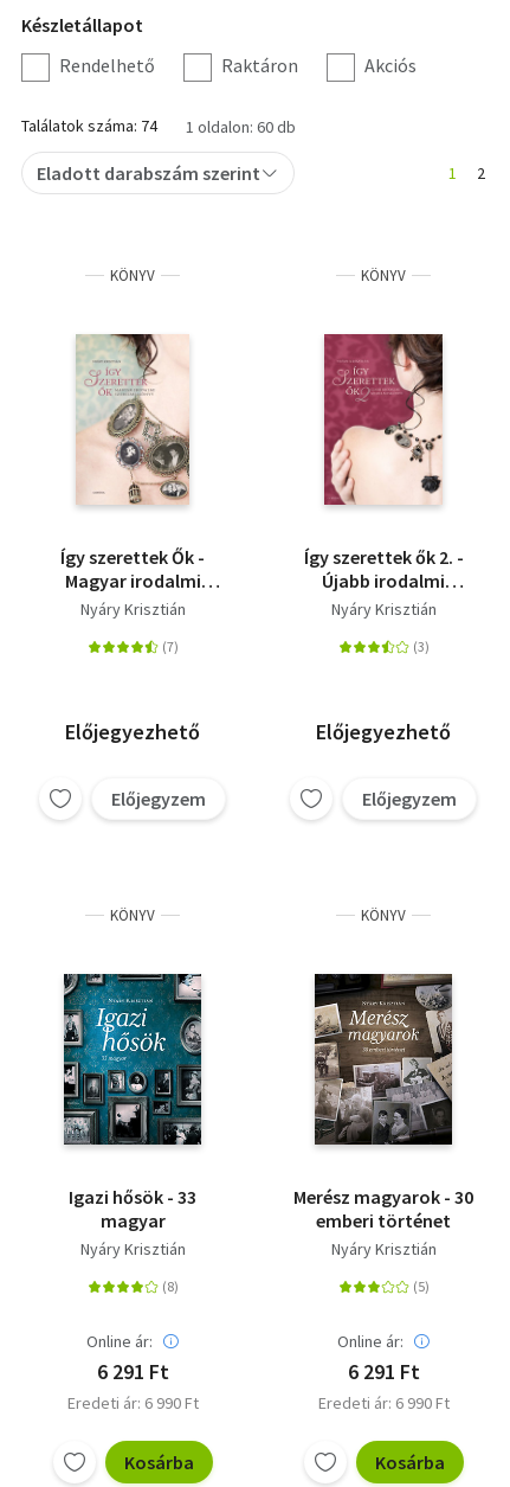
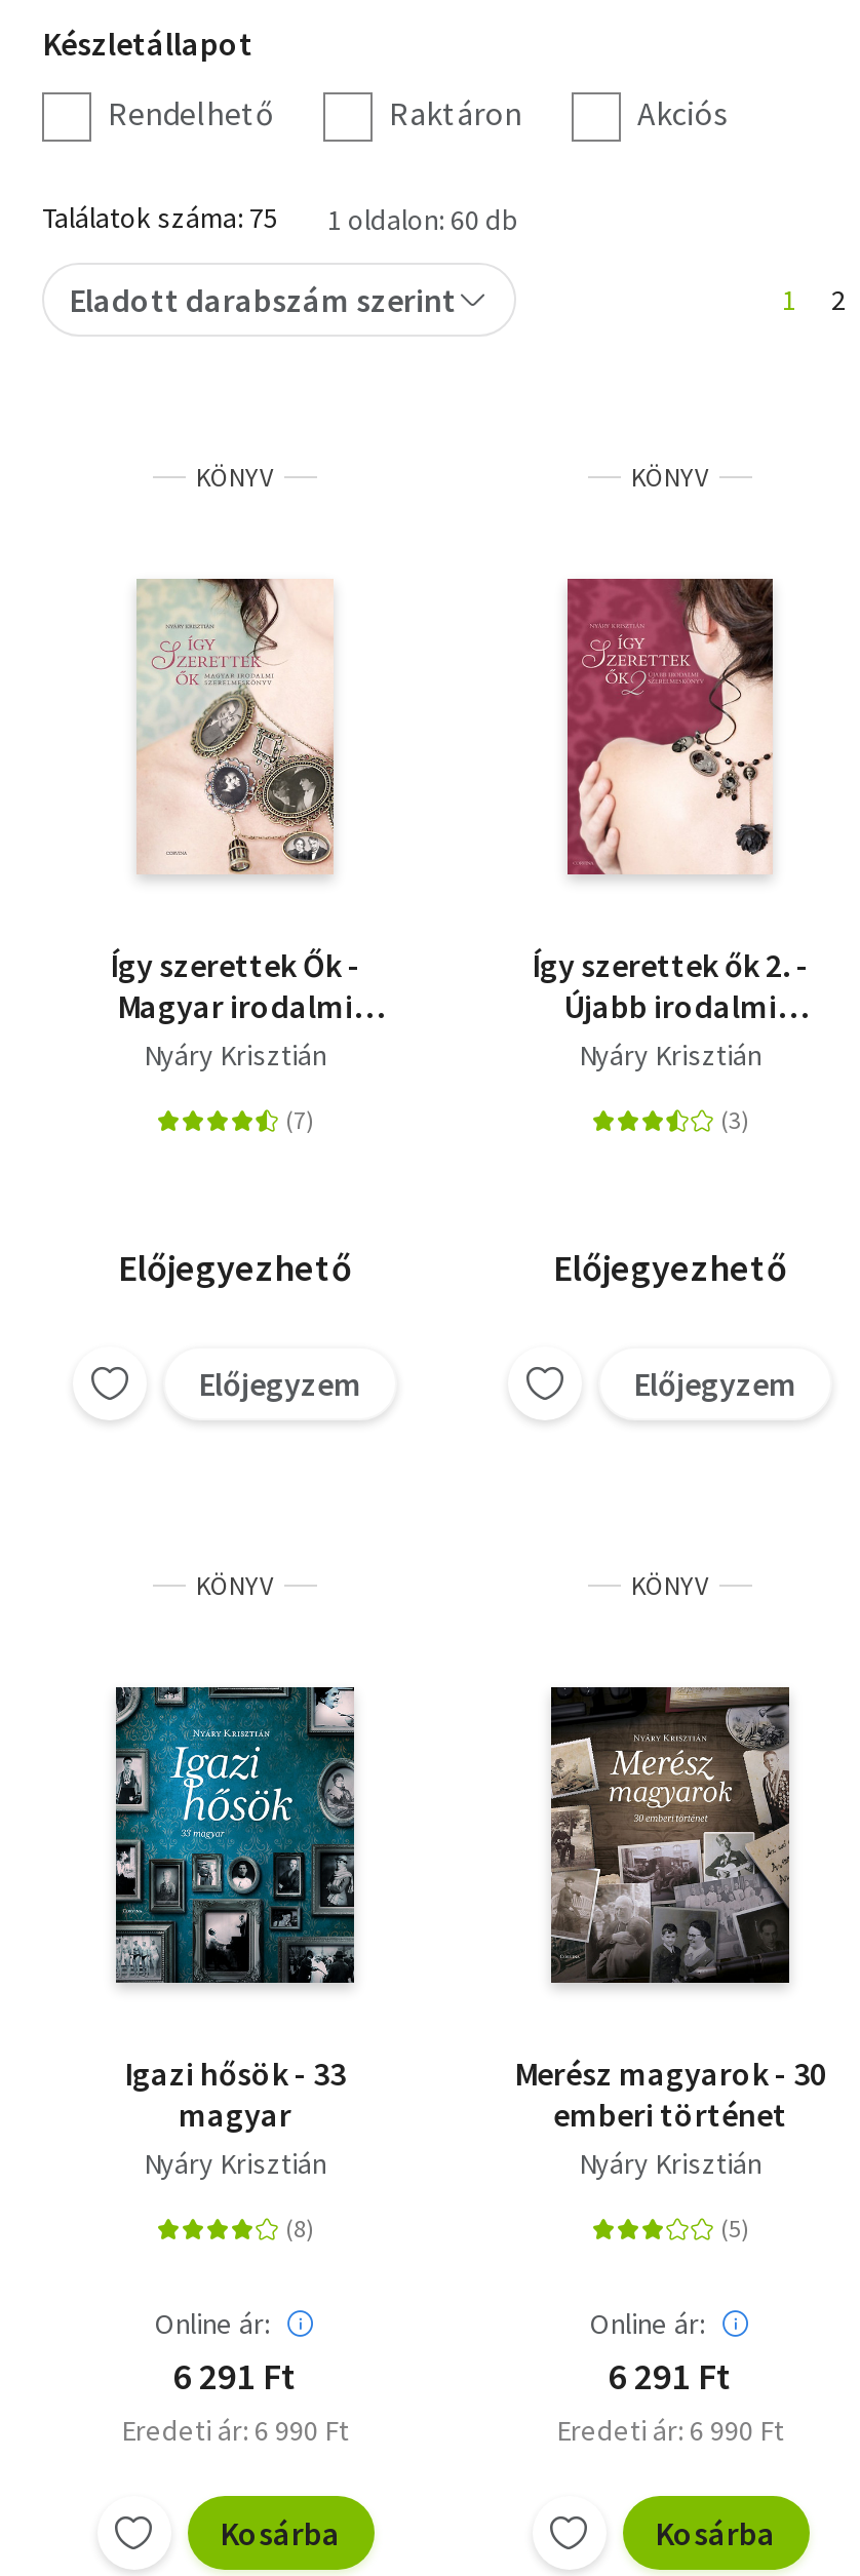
[21,115,157,136] Találatok száma: 74 -> [42,199,278,236] Találatok száma: 75

